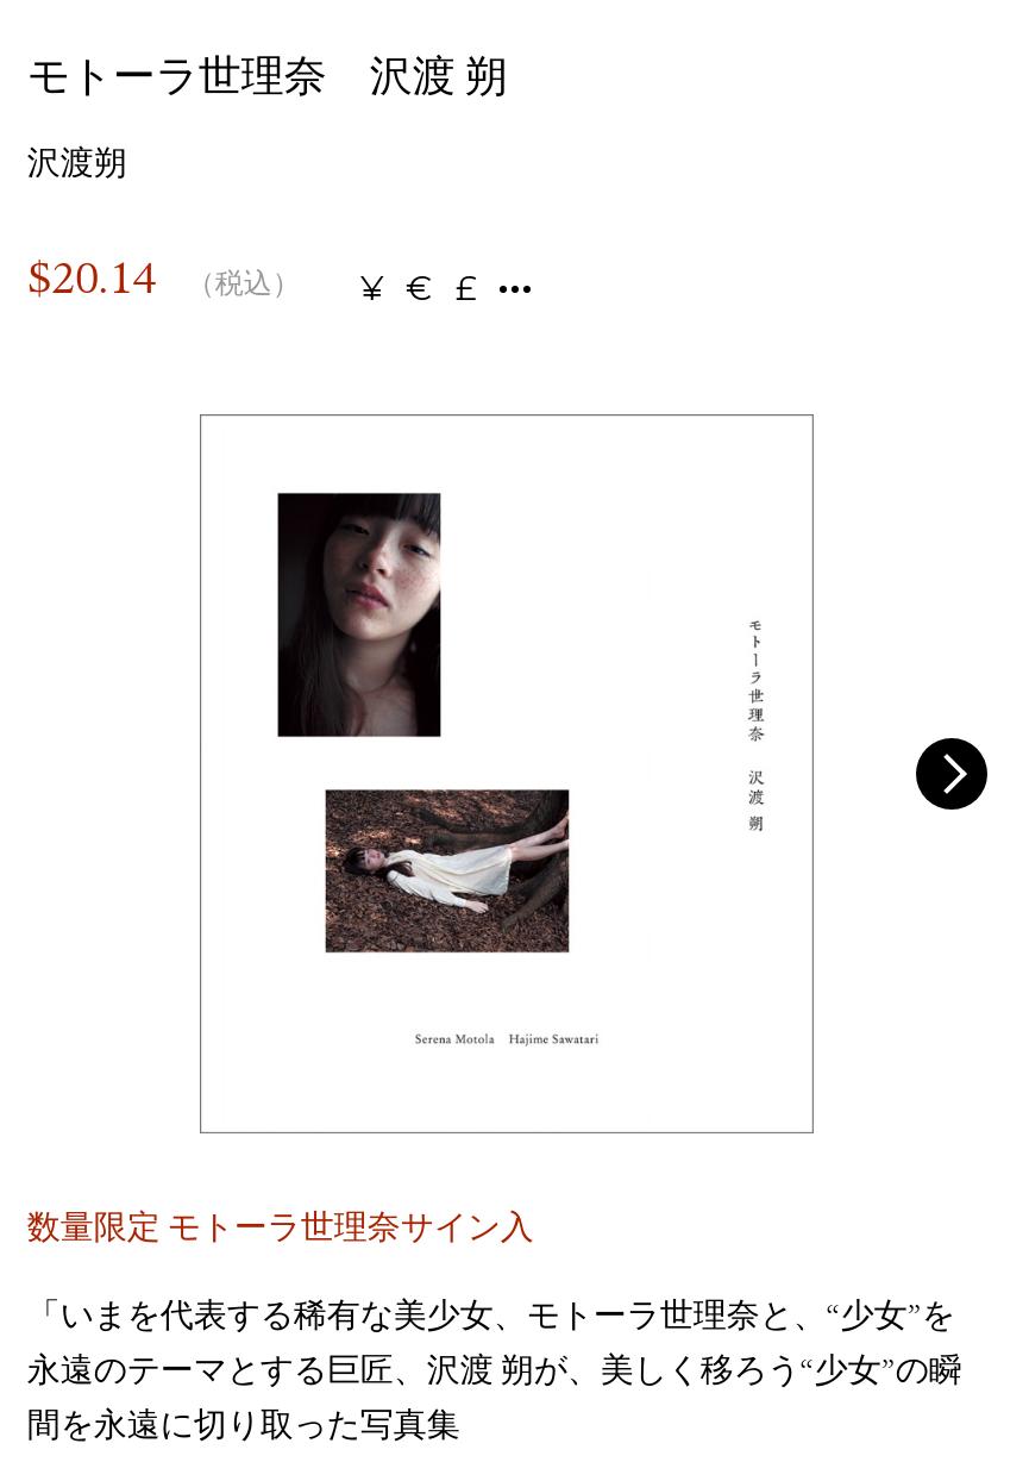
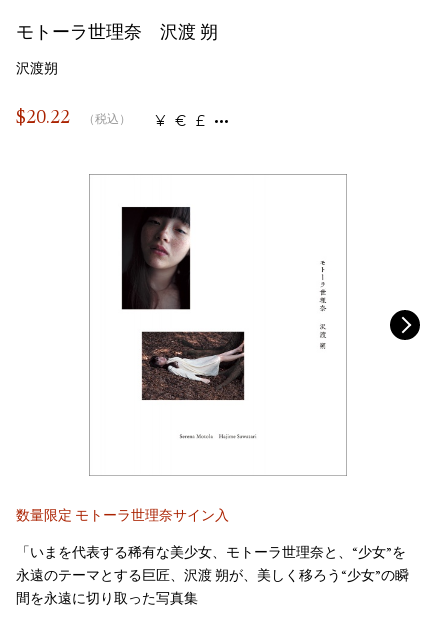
[27,260,301,307] $20.14 （税込） -> [16,109,131,129] $20.22 （税込）

